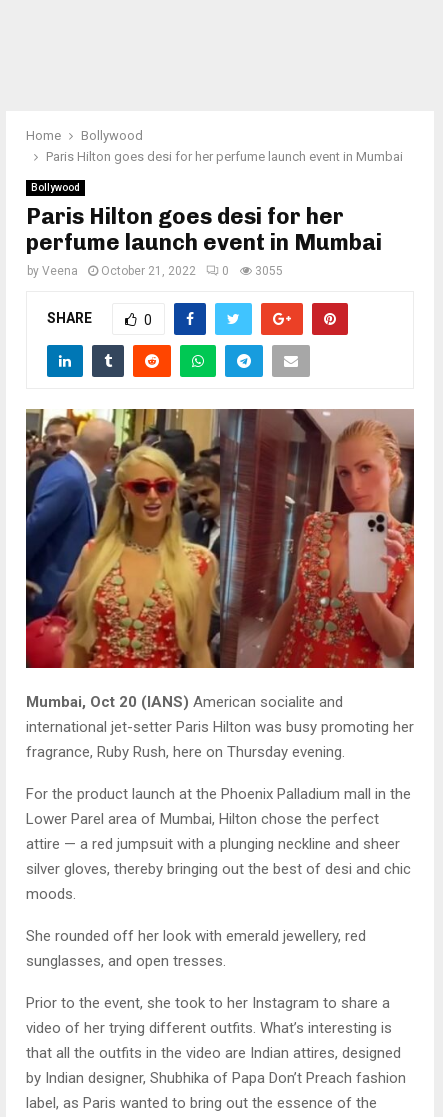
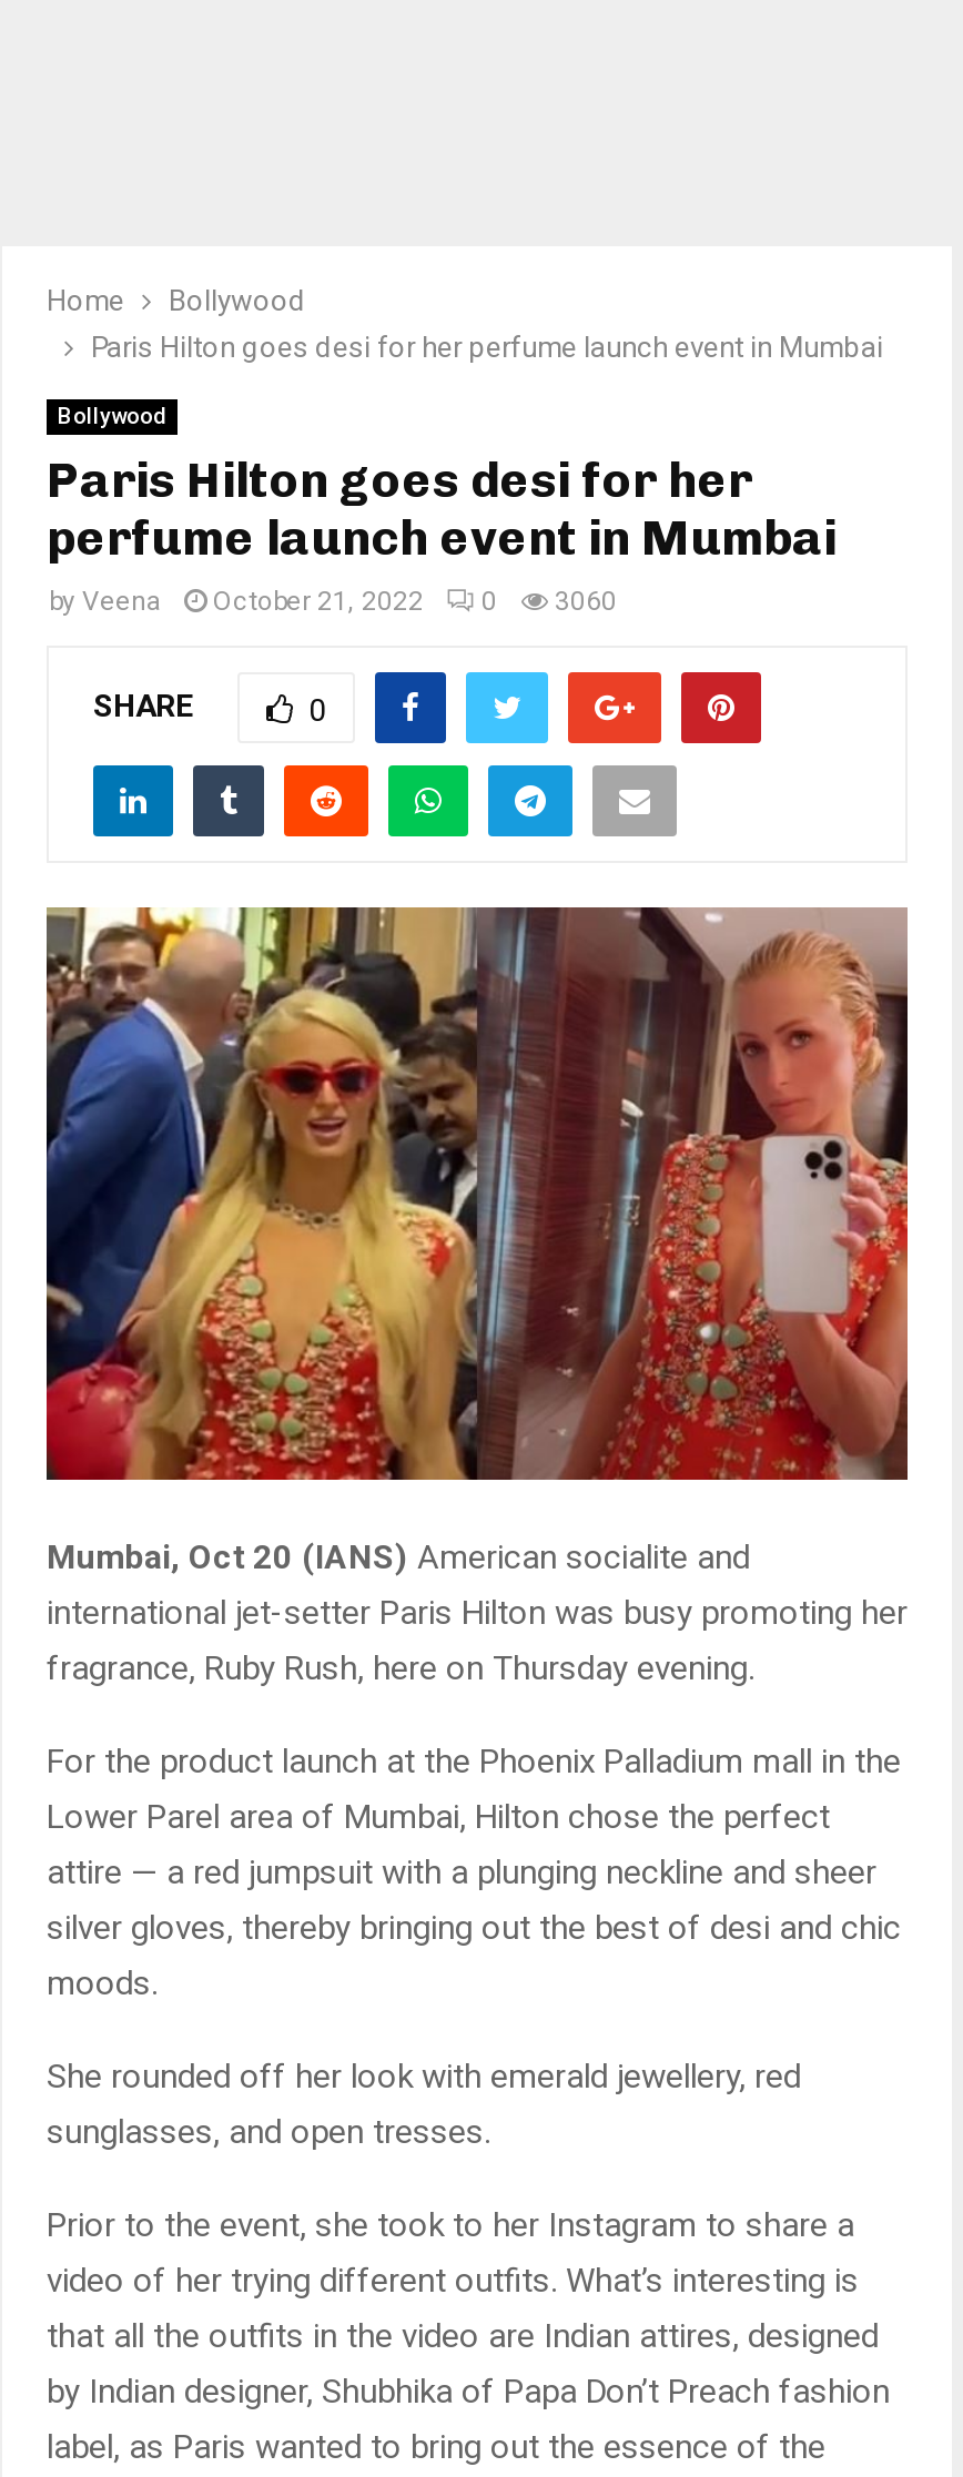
[27,264,283,278] by Veena October 21, 2022 0 3055 -> [49,586,617,617] by Veena October 21, 2022 0 3060

